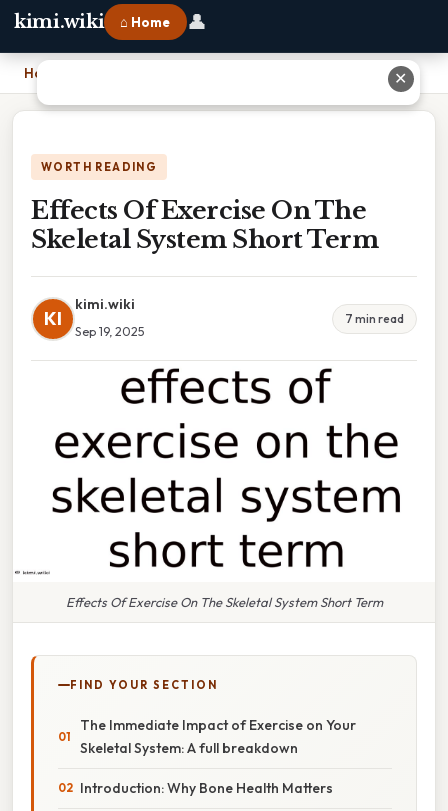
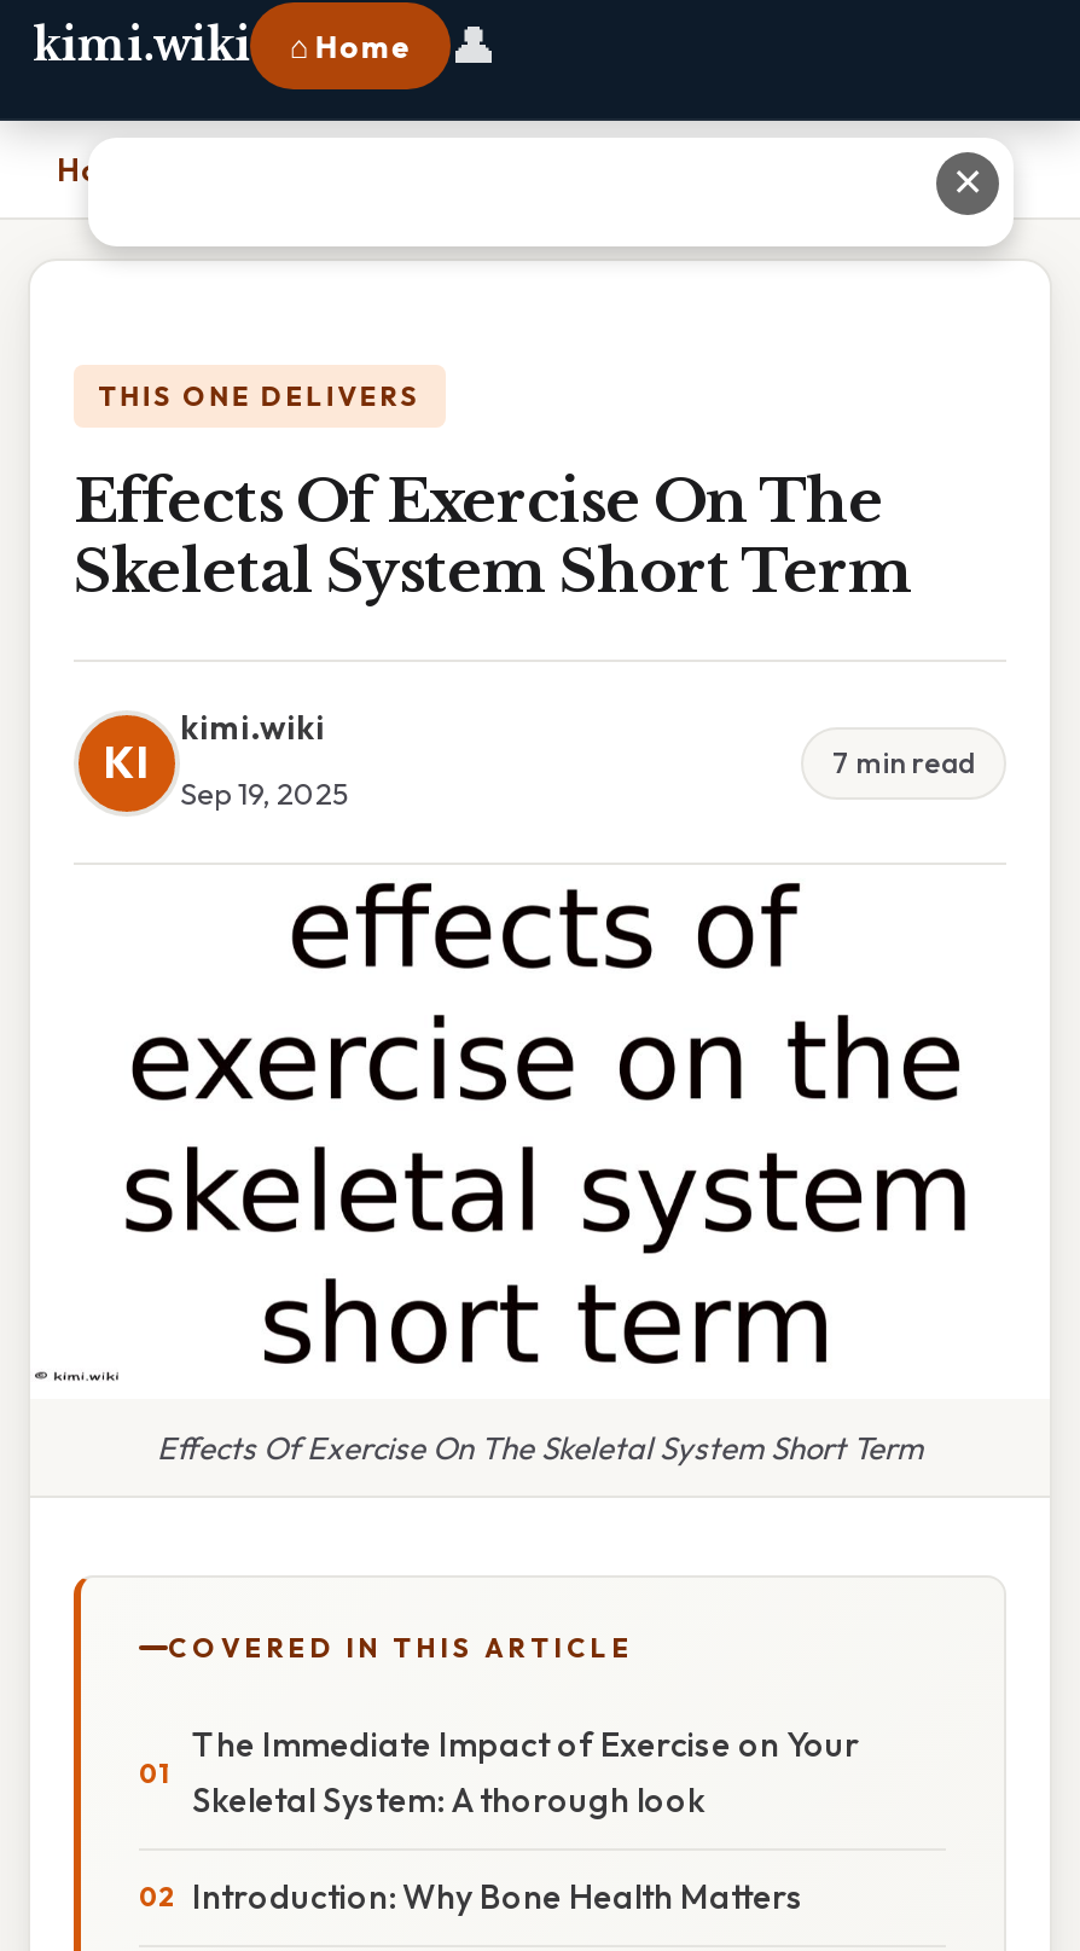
[41,160,157,174] WORTH READING -> [98,379,421,413] THIS ONE DELIVERS
[70,678,218,692] FIND YOUR SECTION -> [168,1630,634,1664] COVERED IN THIS ARTICLE
[80,739,298,757] Skeletal System: A full breakdown -> [192,1778,704,1821] Skeletal System: A thorough look

